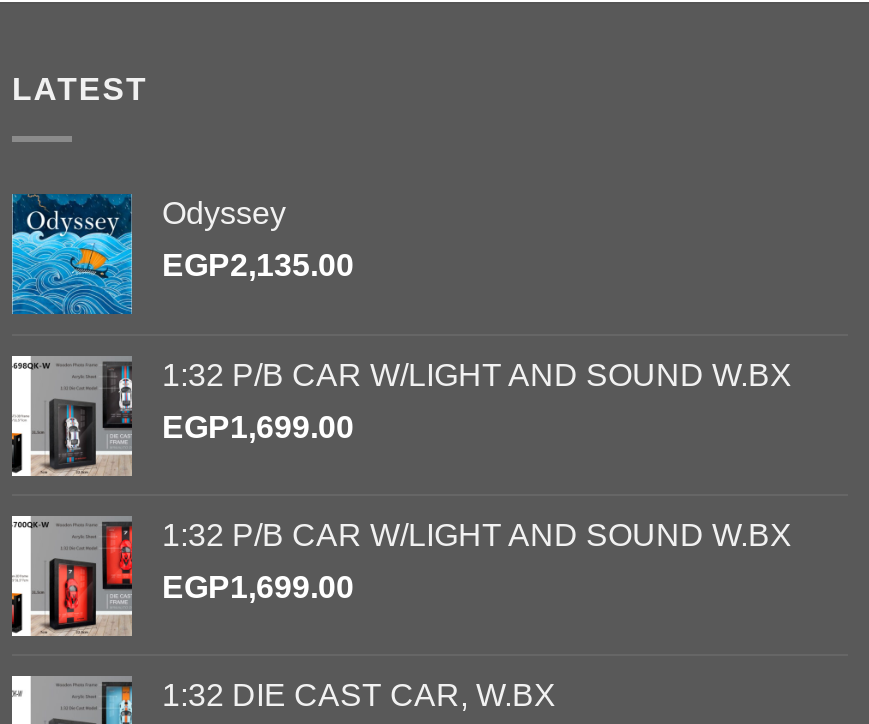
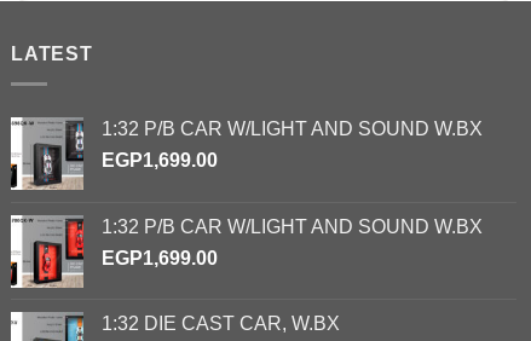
[10,192,354,316] [image] | Odyssey | EGP2,135.00 -> none

